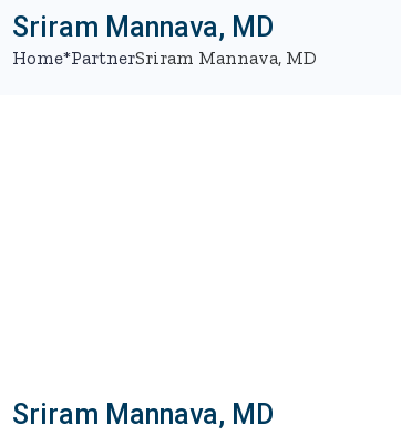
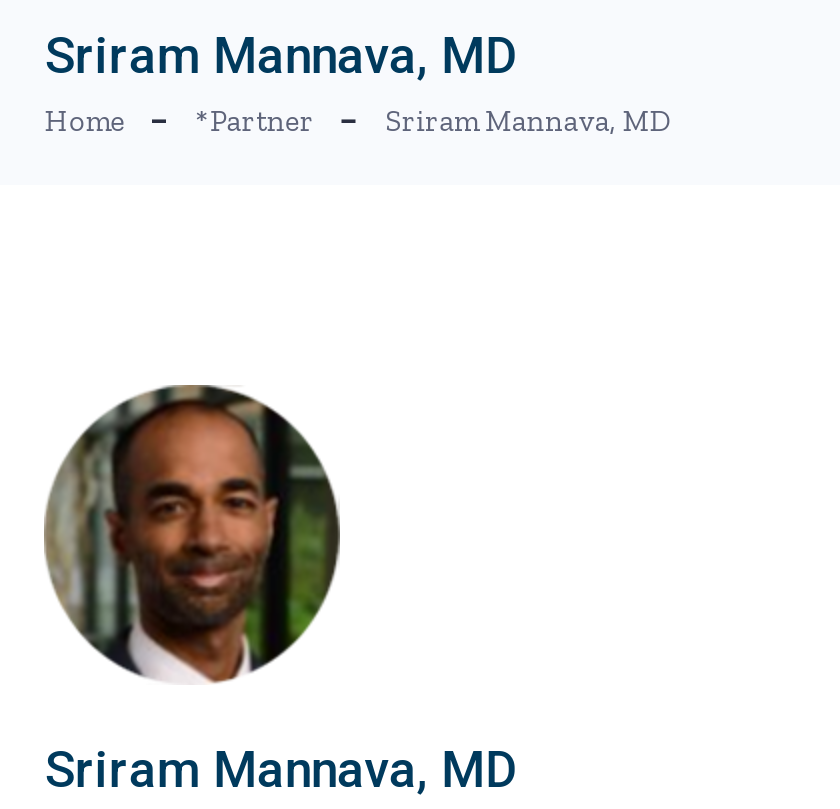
none -> [42,384,342,686] [image]

